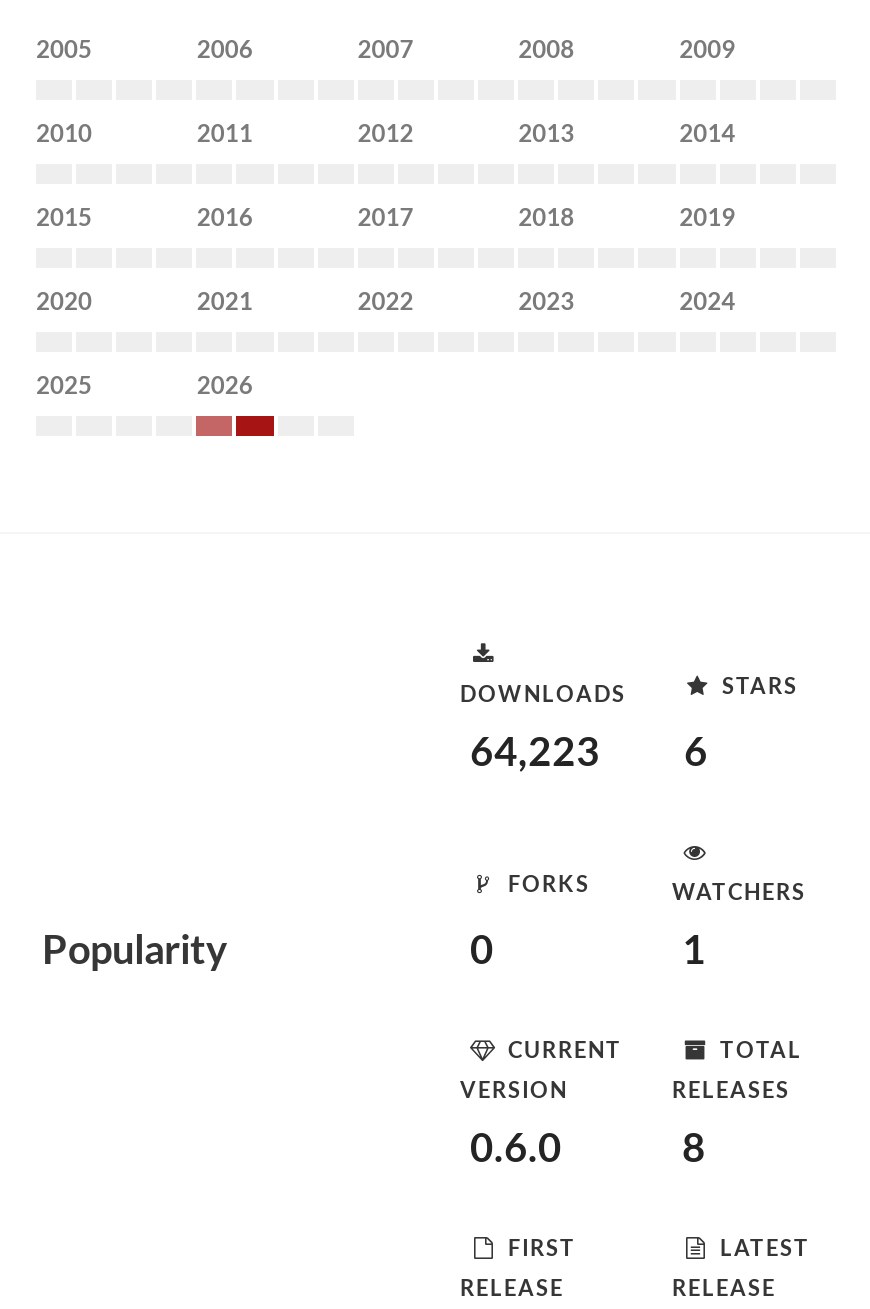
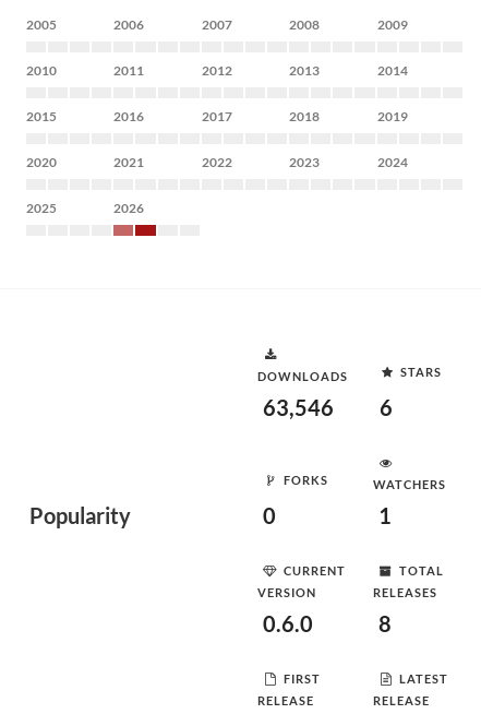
[470,726,708,774] 64,223 6 -> [263,394,393,420] 63,546 6

